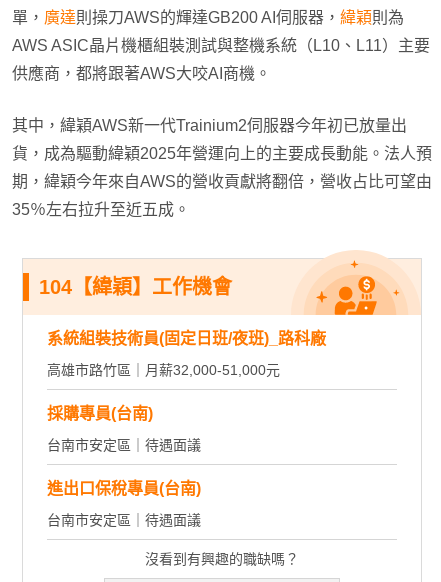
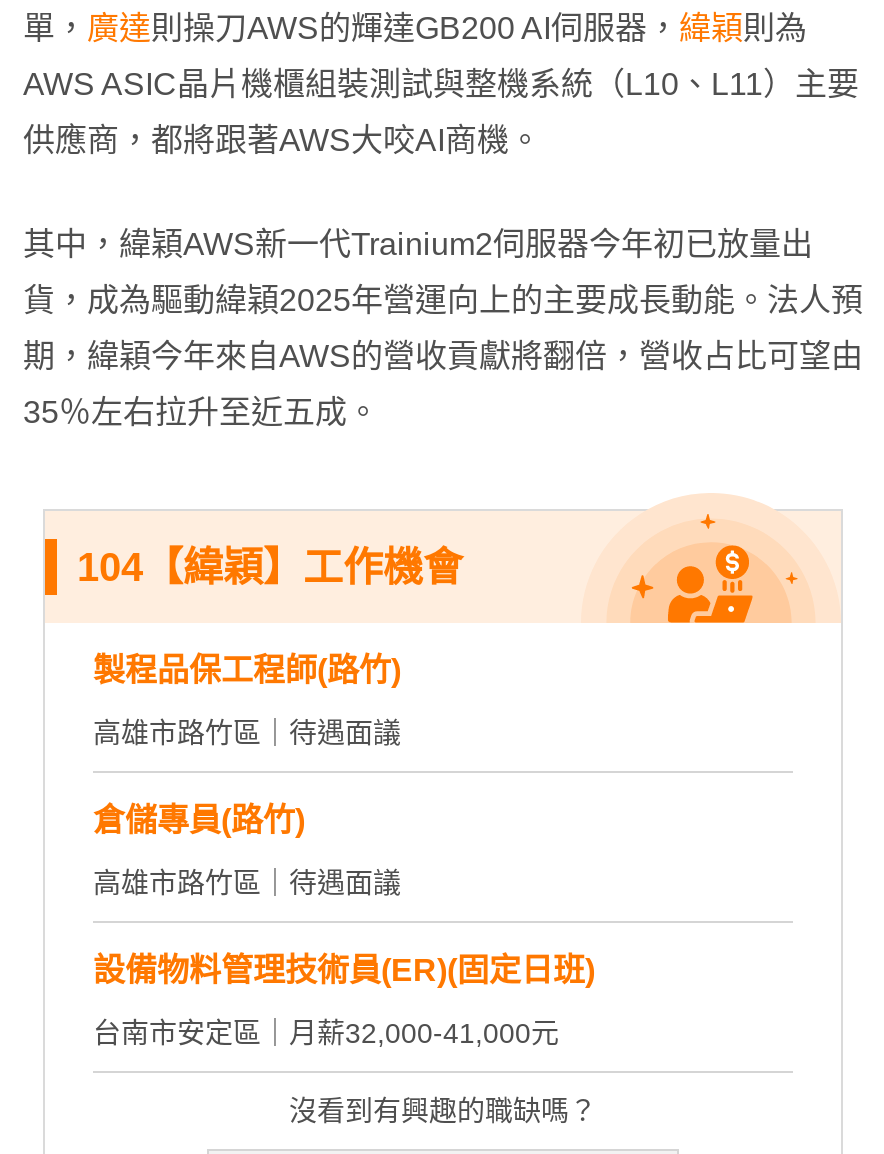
[47,329,326,346] 系統組裝技術員(固定日班/夜班)_路科廠 -> [93,652,401,686] 製程品保工程師(路竹)
[47,361,280,377] 高雄市路竹區｜月薪32,000-51,000元 -> [93,716,401,748] 高雄市路竹區｜待遇面議
[47,404,153,421] 採購專員(台南) -> [93,802,305,836] 倉儲專員(路竹)
[47,436,201,452] 台南市安定區｜待遇面議 -> [93,866,401,898] 高雄市路竹區｜待遇面議
[47,479,201,496] 進出口保稅專員(台南) -> [93,952,595,986] 設備物料管理技術員(ER)(固定日班)
[47,511,201,527] 台南市安定區｜待遇面議 -> [93,1016,559,1048] 台南市安定區｜月薪32,000-41,000元

